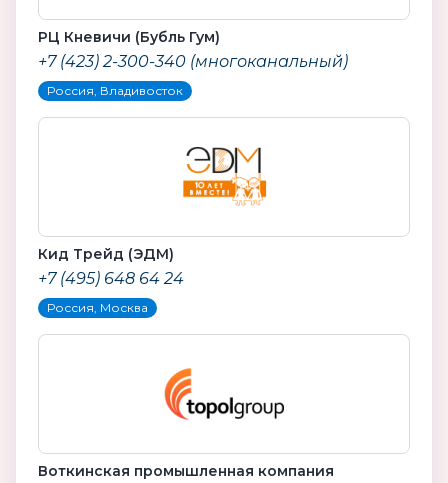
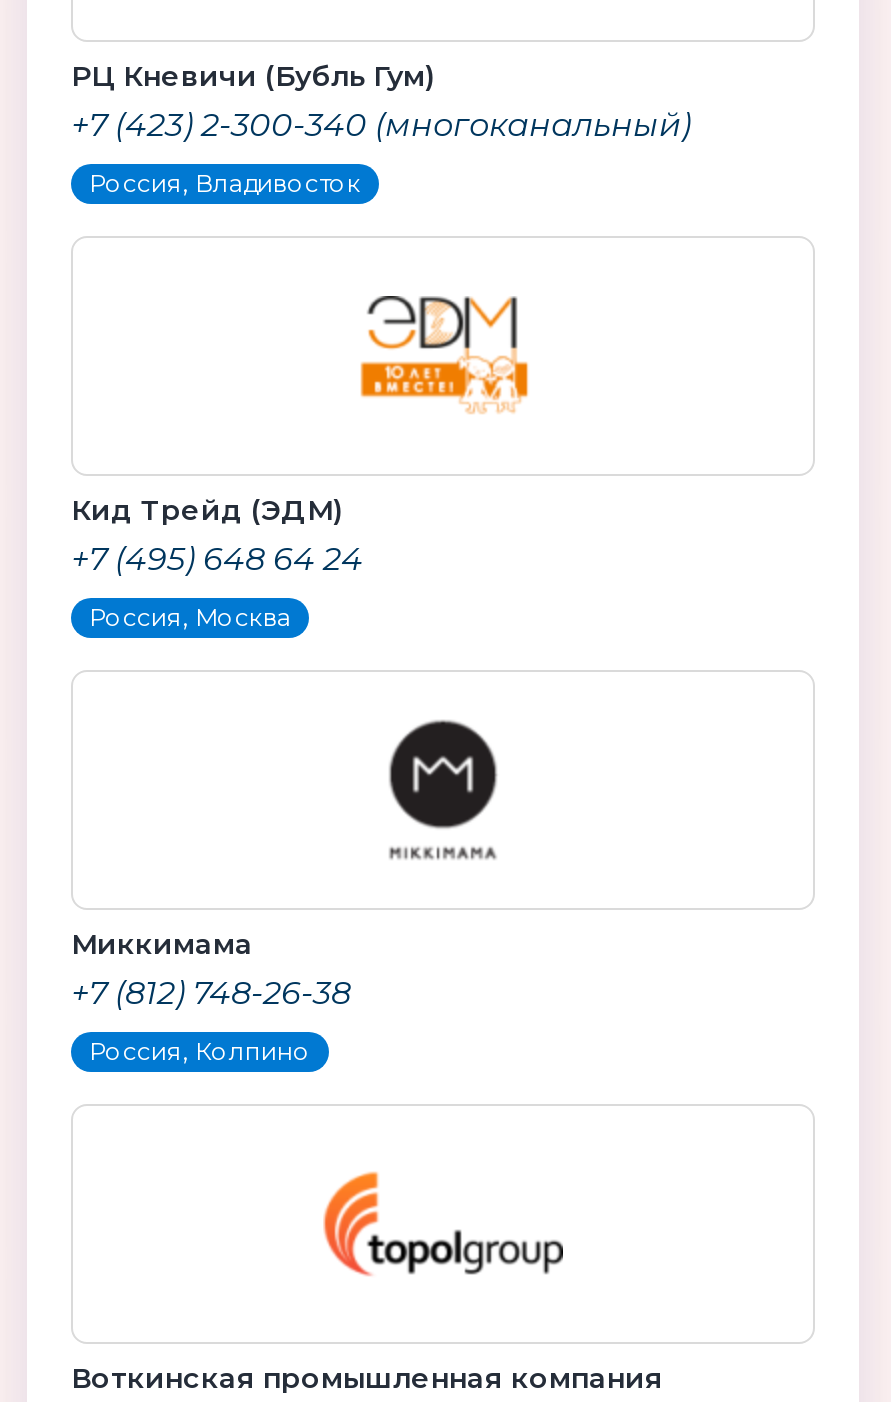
none -> [71,926,351,1066] Миккимама | +7 (812) 748-26-38 | Россия, Колпино
none -> [369,718,527,860] [image]

